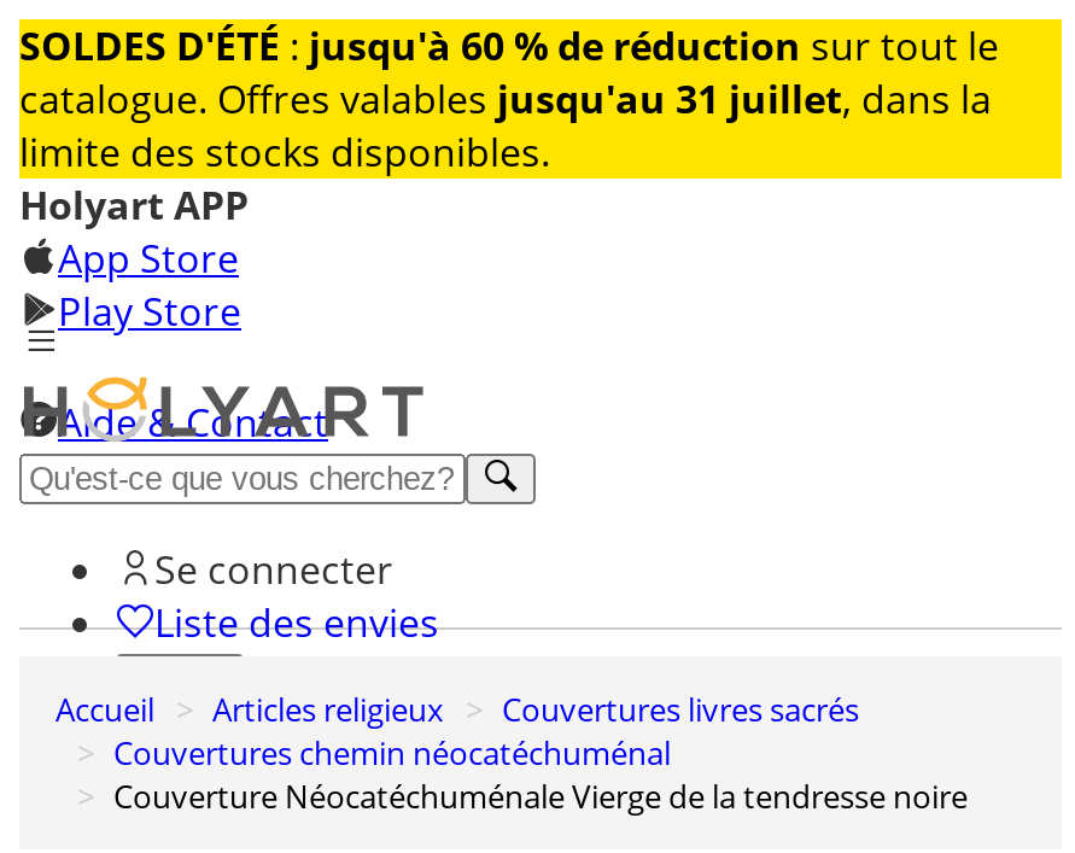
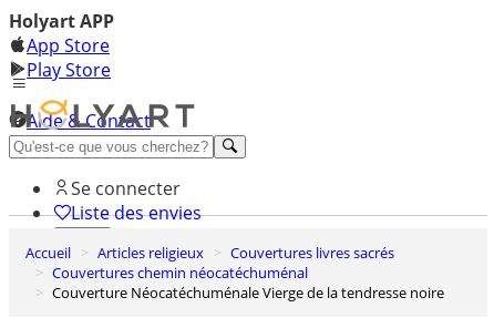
[19,17,1064,181] [image] | SOLDES D'ÉTÉ: jusqu'à 60 % de réduction sur tout le | catalogue. Offres valables jusqu'au 31 juillet, dans la | limite des stocks disponibles. -> none

